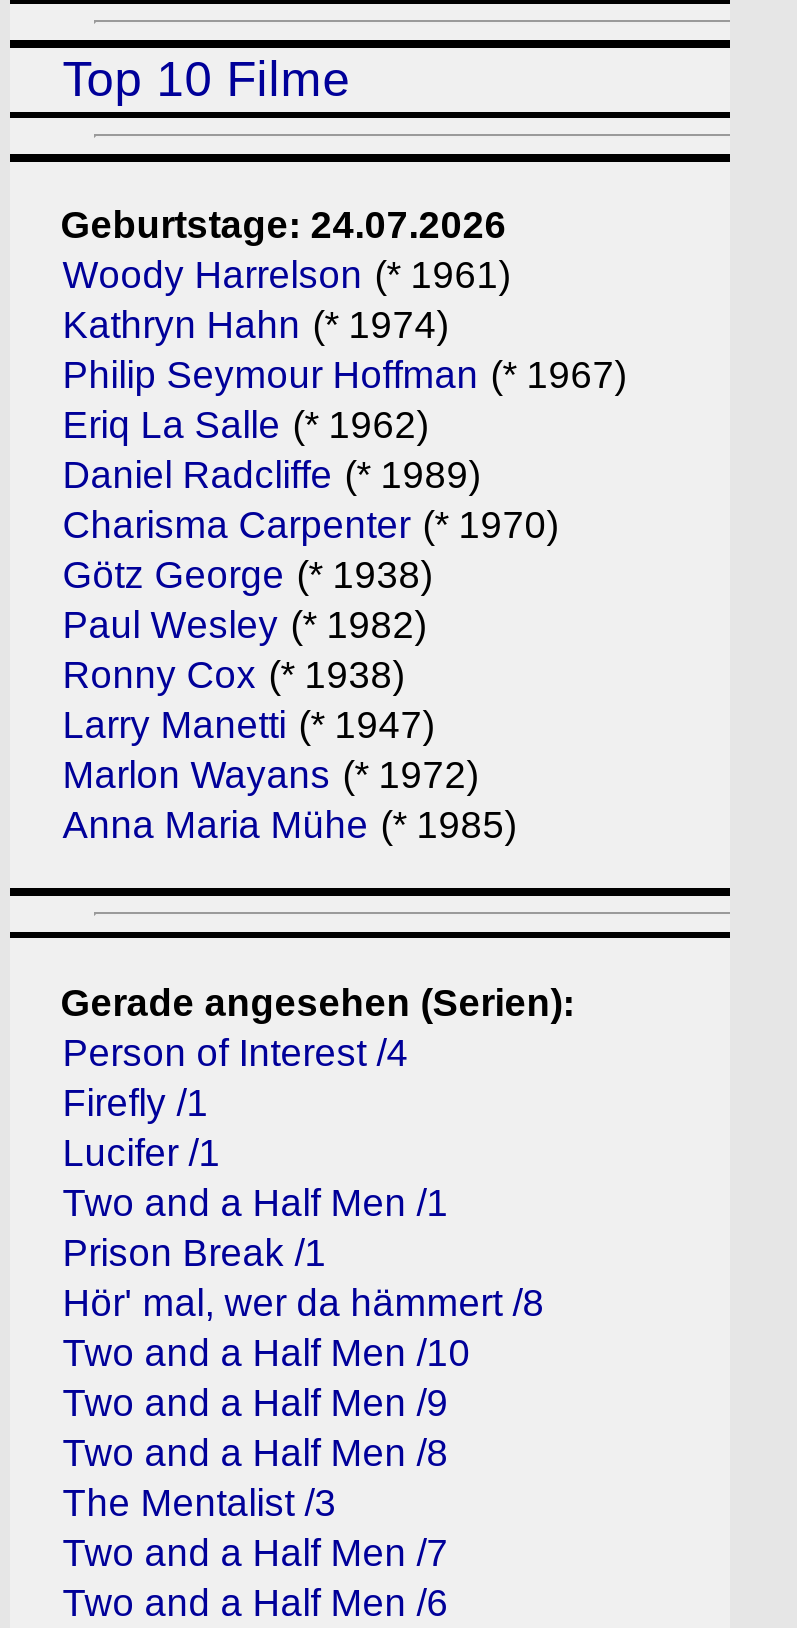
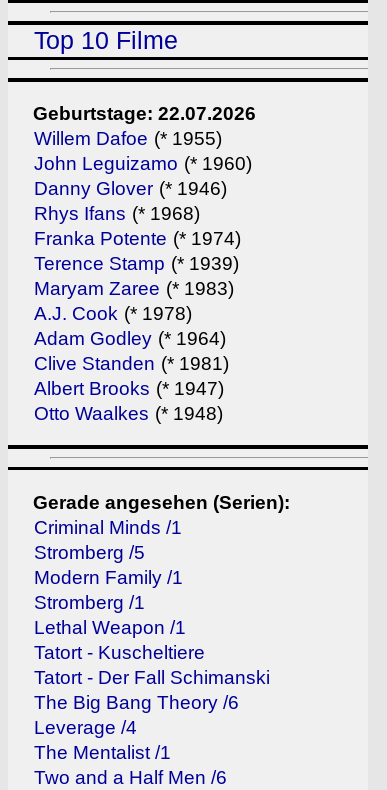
[60,204,626,846] Geburtstage: 24.07.2026 | Woody Harrelson (* 1961) | Kathryn Hahn (* 1974) | Philip Seymour Hoffman (* 1967) | Eriq La Salle (* 1962) | Daniel Radcliffe (* 1989) | Charisma Carpenter (* 1970) | Götz George (* 1938) | Paul Wesley (* 1982) | Ronny Cox (* 1938) | Larry Manetti (* 1947) | Marlon Wayans (* 1972) | Anna Maria Mühe (* 1985) -> [33,103,256,424] Geburtstage: 22.07.2026 | Willem Dafoe (* 1955) | John Leguizamo (* 1960) | Danny Glover (* 1946) | Rhys Ifans (* 1968) | Franka Potente (* 1974) | Terence Stamp (* 1939) | Maryam Zaree (* 1983) | A.J. Cook (* 1978) | Adam Godley (* 1964) | Clive Standen (* 1981) | Albert Brooks (* 1947) | Otto Waalkes (* 1948)
[62,1031,544,1573] Person of Interest /4 | Firefly /1 | Lucifer /1 | Two and a Half Men /1 | Prison Break /1 | Hör' mal, wer da hämmert /8 | Two and a Half Men /10 | Two and a Half Men /9 | Two and a Half Men /8 | The Mentalist /3 | Two and a Half Men /7 -> [34,517,270,763] Criminal Minds /1 | Stromberg /5 | Modern Family /1 | Stromberg /1 | Lethal Weapon /1 | Tatort - Kuscheltiere | Tatort - Der Fall Schimanski | The Big Bang Theory /6 | Leverage /4 | The Mentalist /1

